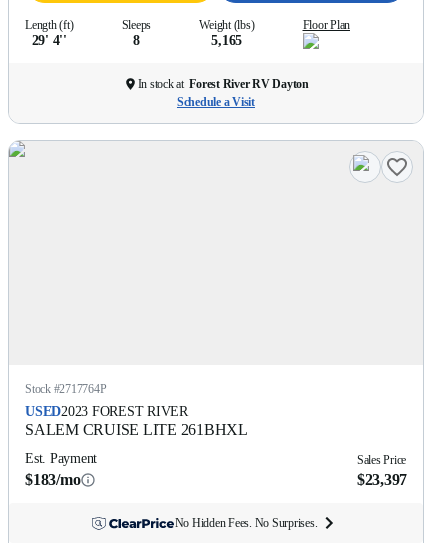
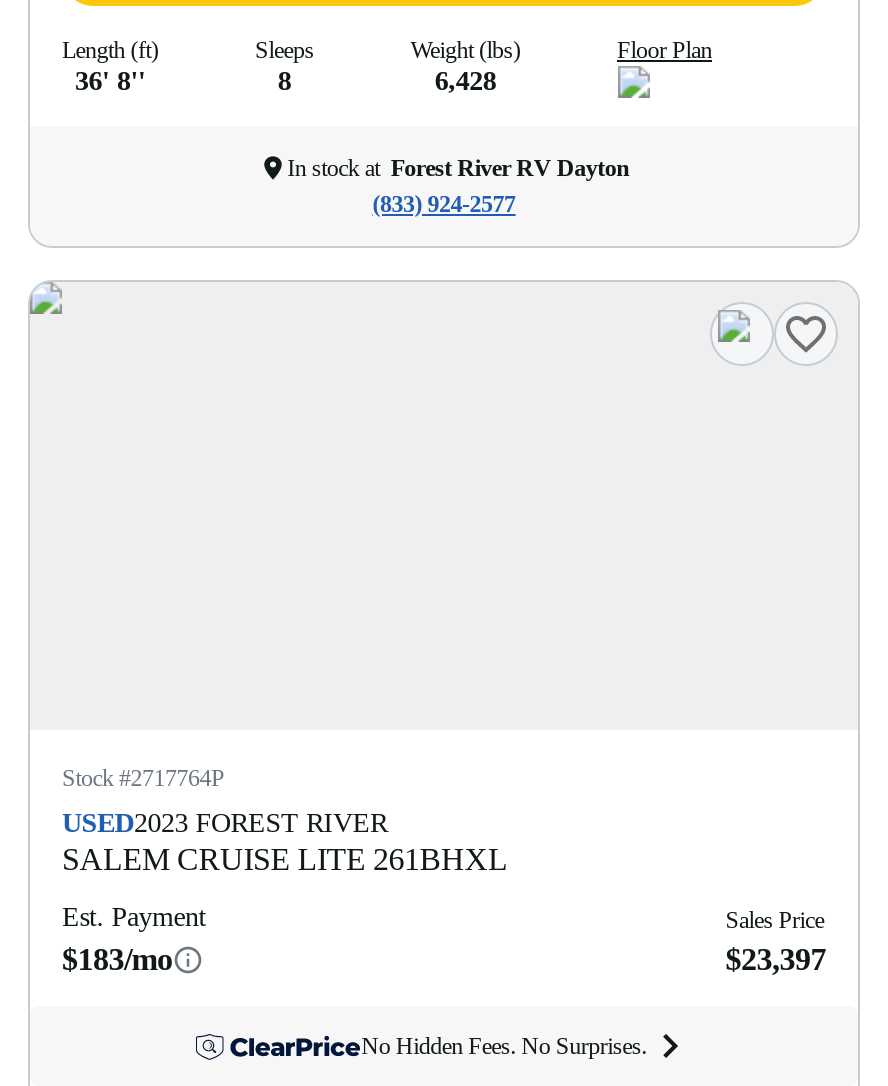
[31,33,67,48] 29' 4'' -> [75,66,146,96] 36' 8''
[211,33,242,48] 5,165 -> [435,66,496,96] 6,428
[177,95,255,109] Schedule a Visit -> [372,190,515,218] (833) 924-2577

